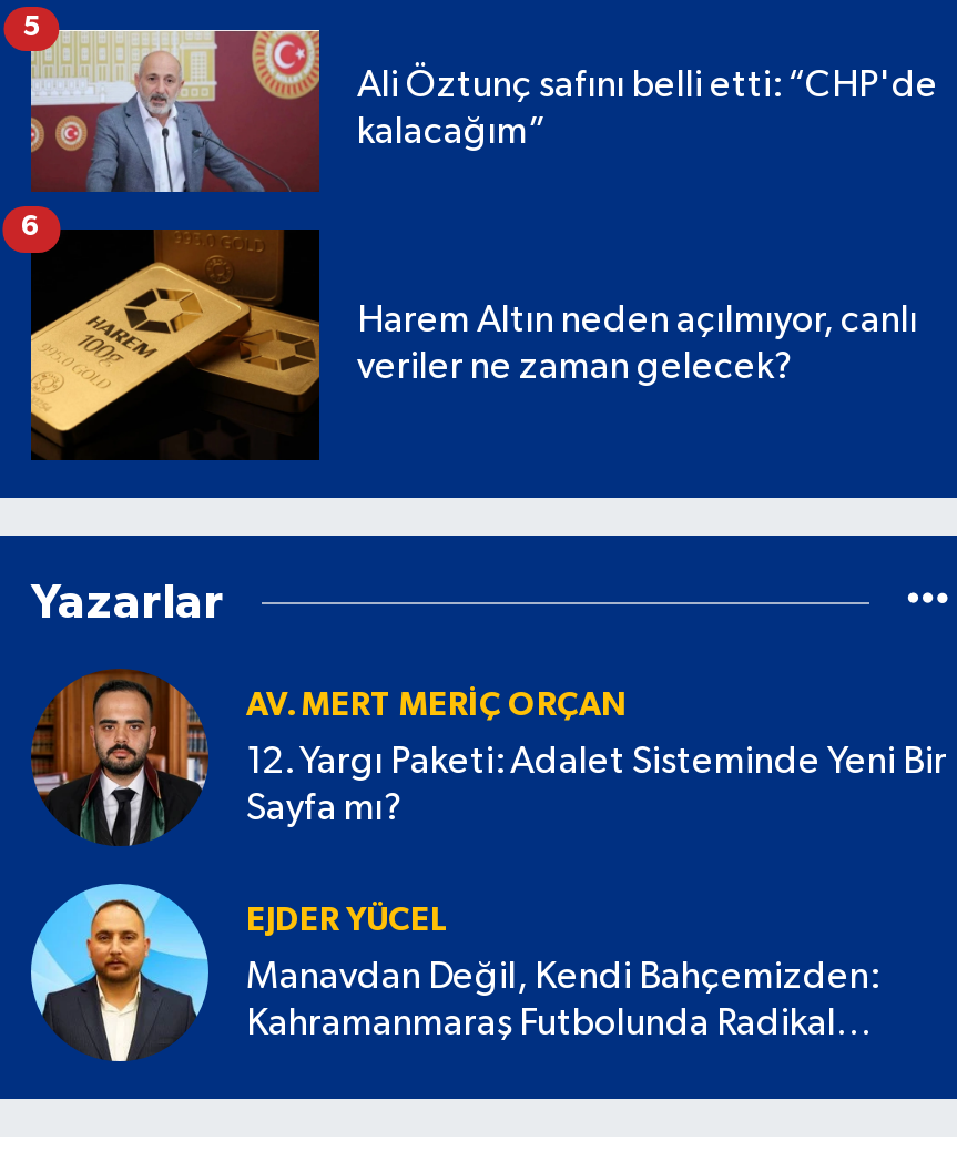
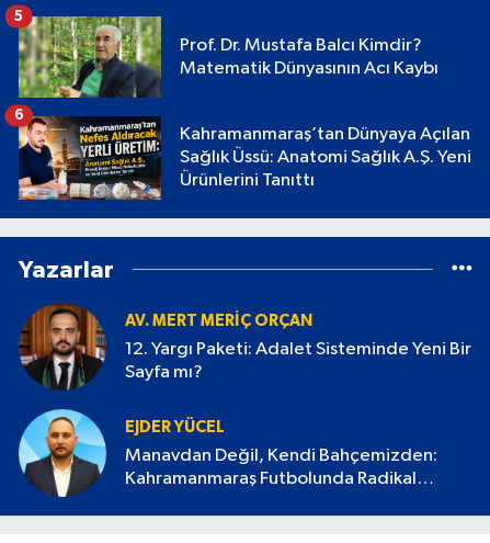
[29,28,938,194] [image] | Ali Öztunç safını belli etti: “CHP'de | kalacağım” -> [18,16,438,99] [image] | Prof. Dr. Mustafa Balcı Kimdir? | Matematik Dünyasının Acı Kaybı
[29,227,918,462] [image] | Harem Altın neden açılmıyor, canlı | veriler ne zaman gelecek? -> [18,115,471,201] [image] | Kahramanmaraş’tan Dünyaya Açılan | Sağlık Üssü: Anatomi Sağlık A.Ş. Yeni | Ürünlerini Tanıttı

